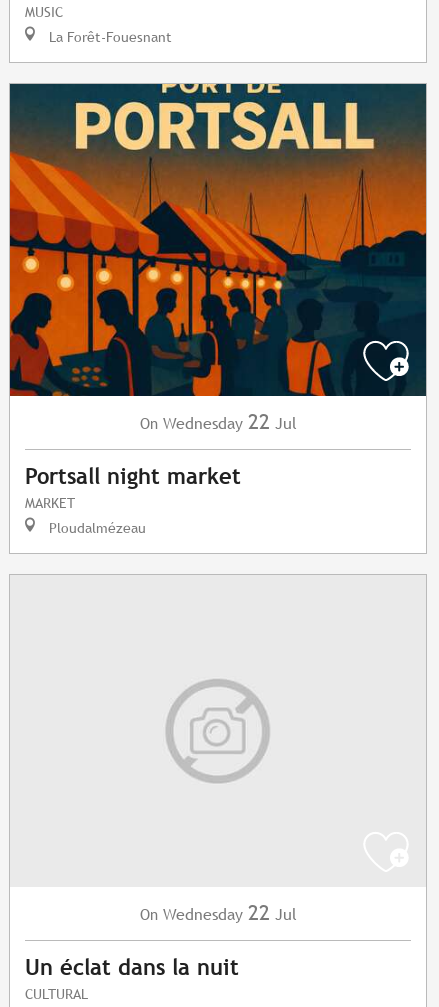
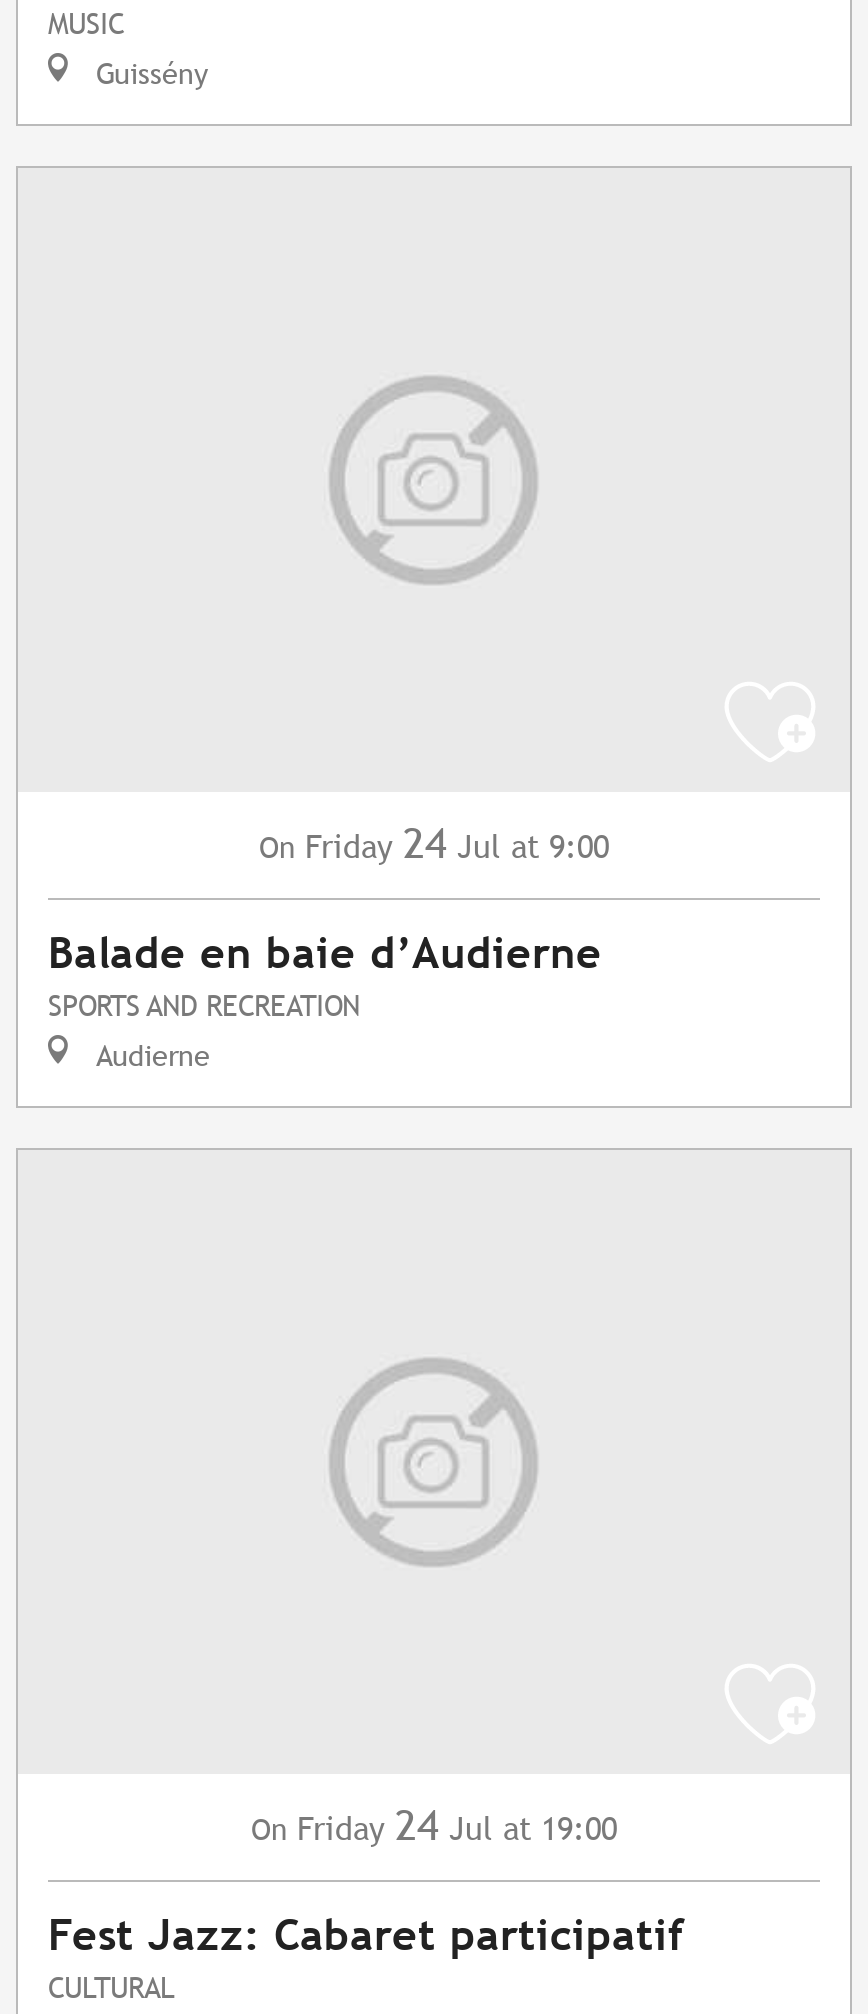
[45,28,172,45] La Forêt-Fouesnant -> [88,57,208,91] Guissény
[9,83,427,397] [image] -> none
[139,409,296,434] On Wednesday 22 Jul -> [259,819,609,869] On Friday 24 Jul at 9:00
[25,464,241,511] Portsall night market | MARKET -> [48,929,602,1023] Balade en baie d’Audierne | SPORTS AND RECREATION
[45,519,146,536] Ploudalmézeau -> [88,1039,210,1073] Audierne
[139,900,296,925] On Wednesday 22 Jul -> [251,1801,617,1851] On Friday 24 Jul at 19:00
[25,955,239,980] Un éclat dans la nuit -> [48,1911,684,1961] Fest Jazz: Cabaret participatif

